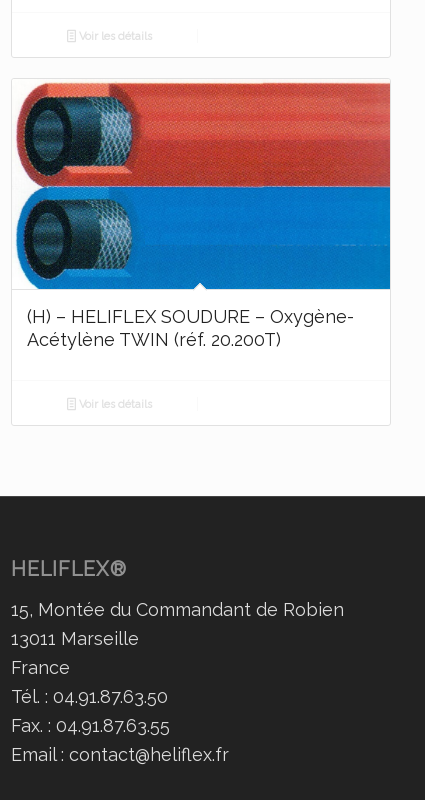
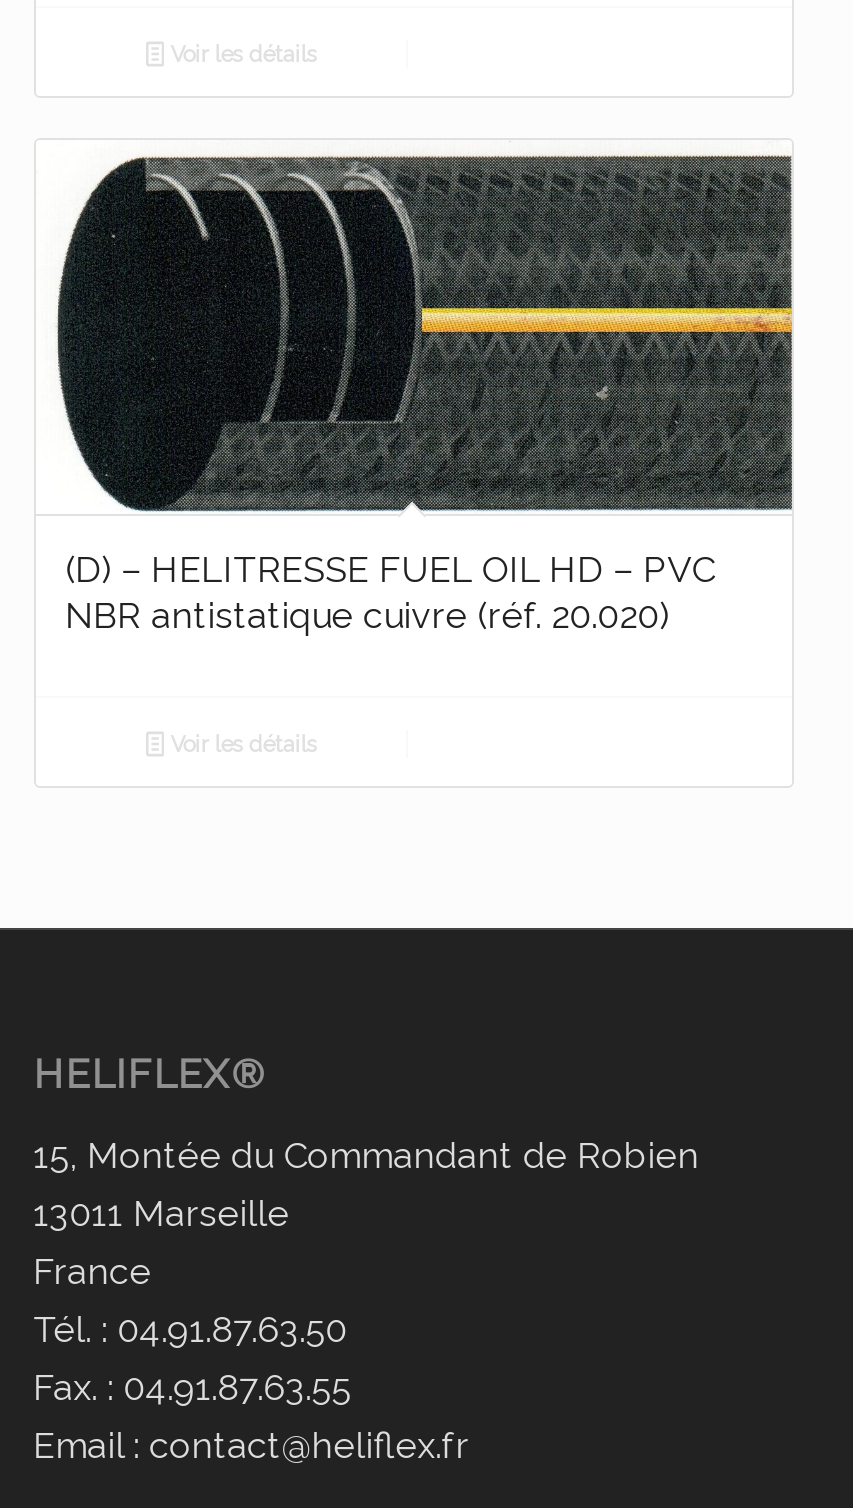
[15,82,391,350] [image] | (H) – HELIFLEX SOUDURE – Oxygène- | Acétylène TWIN (réf. 20.200T) -> [46,149,794,637] [image] | (D) – HELITRESSE FUEL OIL HD – PVC | NBR antistatique cuivre (réf. 20.020)

